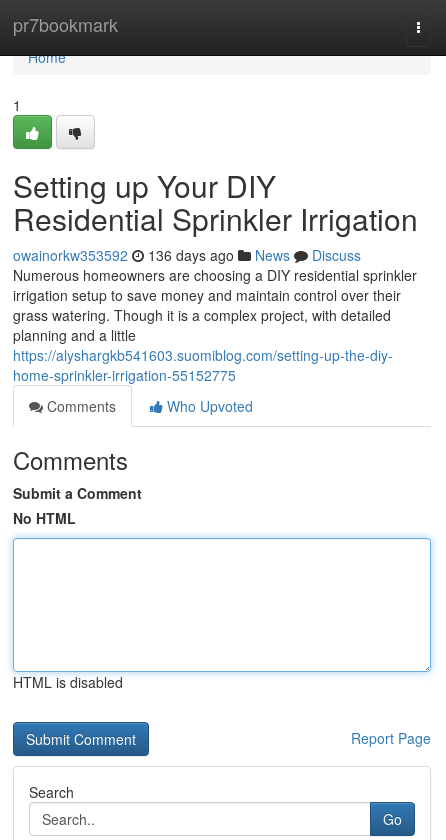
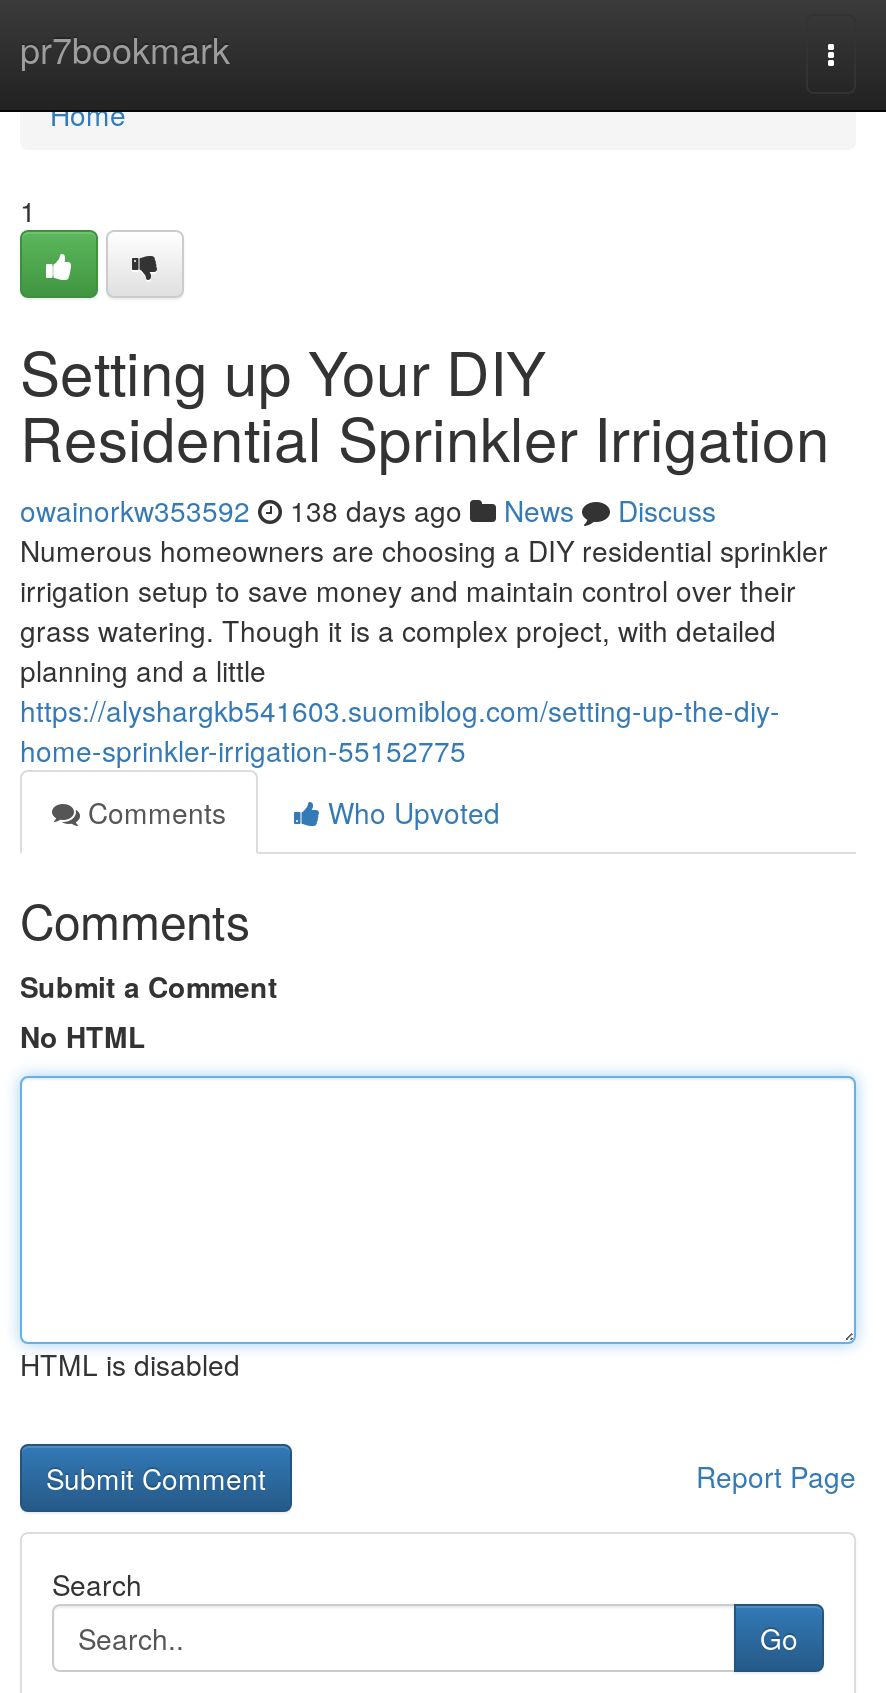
[13,245,361,265] owainorkw353592 136 days ago News Discuss -> [20,490,716,530] owainorkw353592 138 days ago News Discuss

